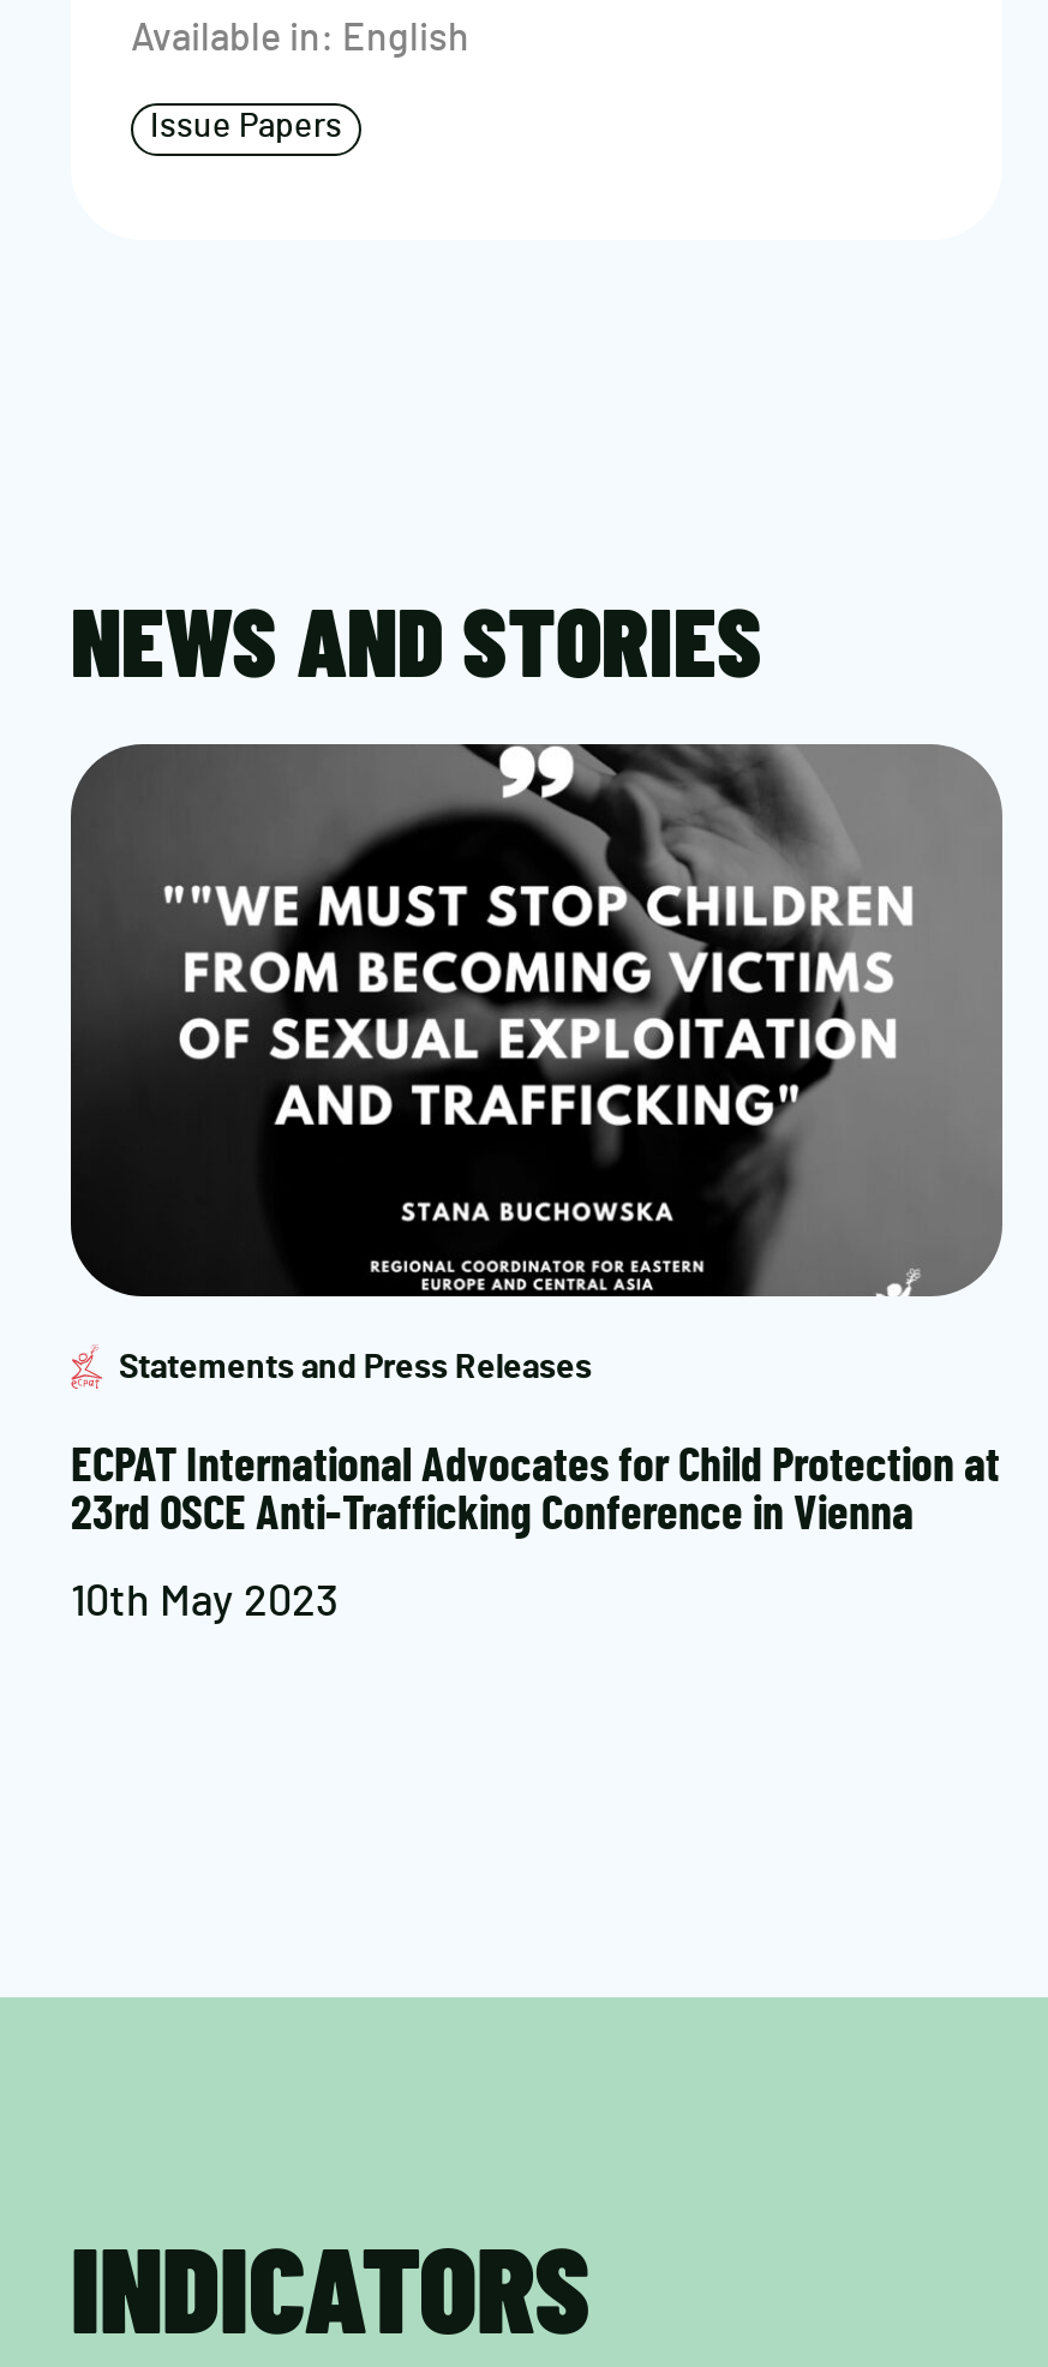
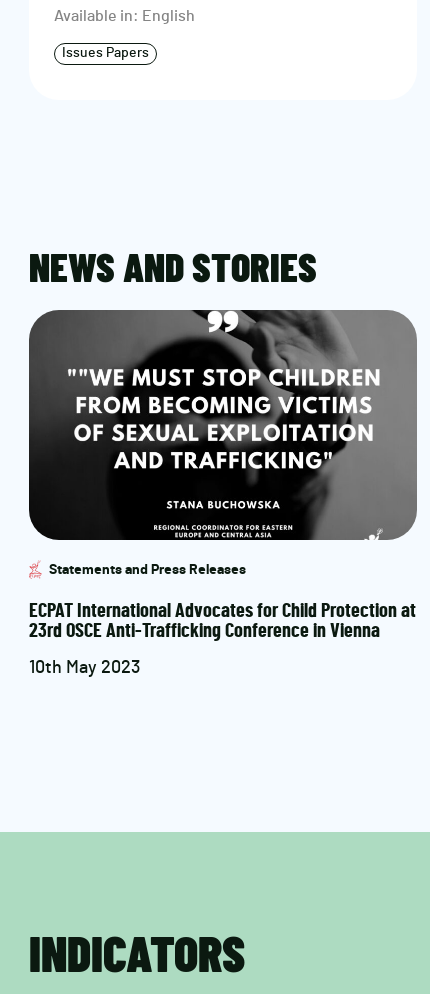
[150,111,342,145] Issue Papers -> [62,46,149,60] Issues Papers

